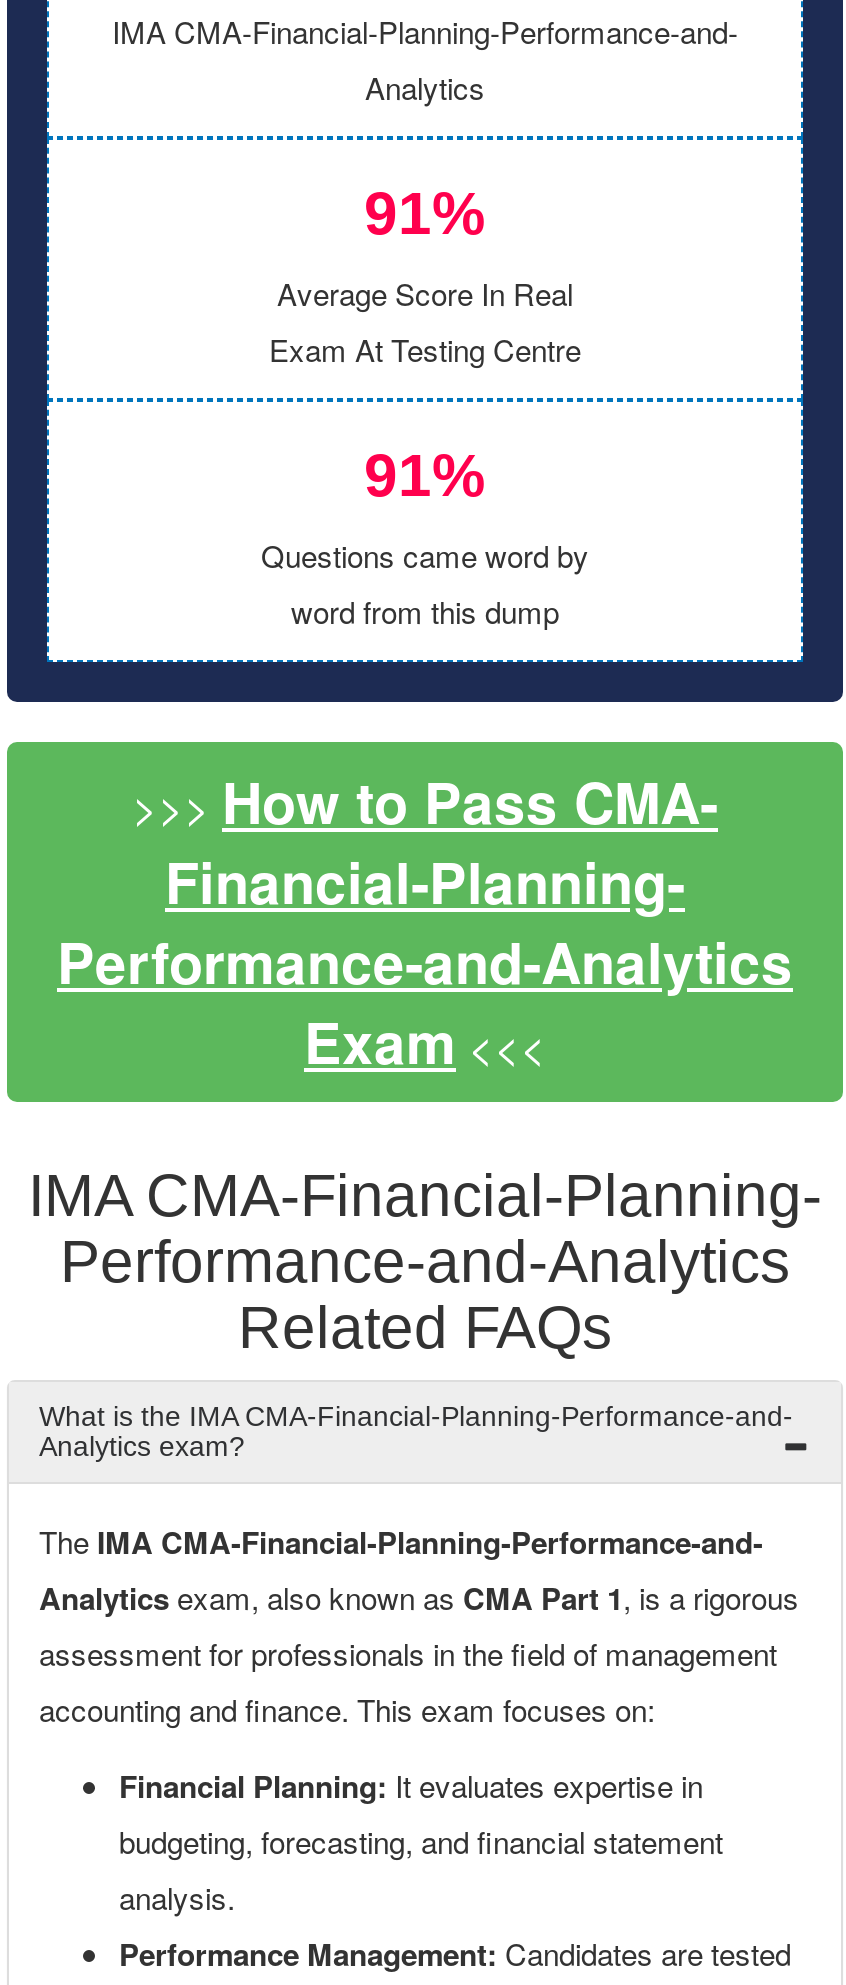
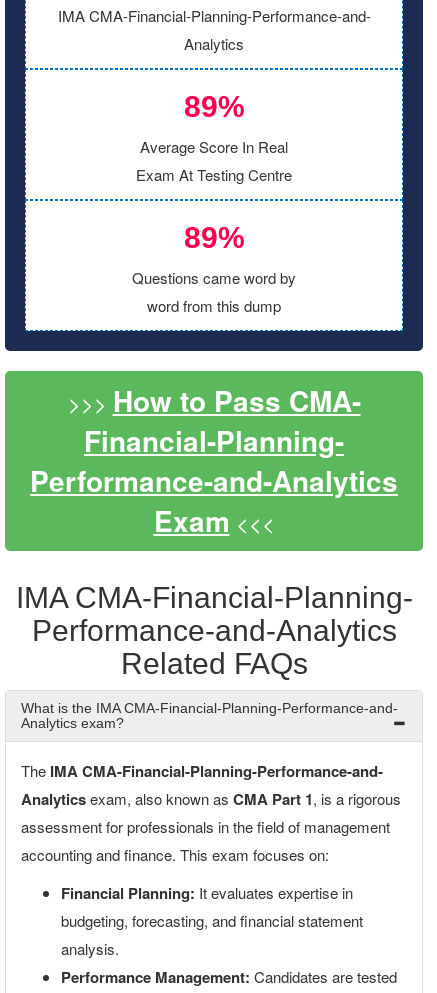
[364,180,486,246] 91% -> [183,90,244,123] 89%
[364,442,486,508] 91% -> [183,221,244,254] 89%

